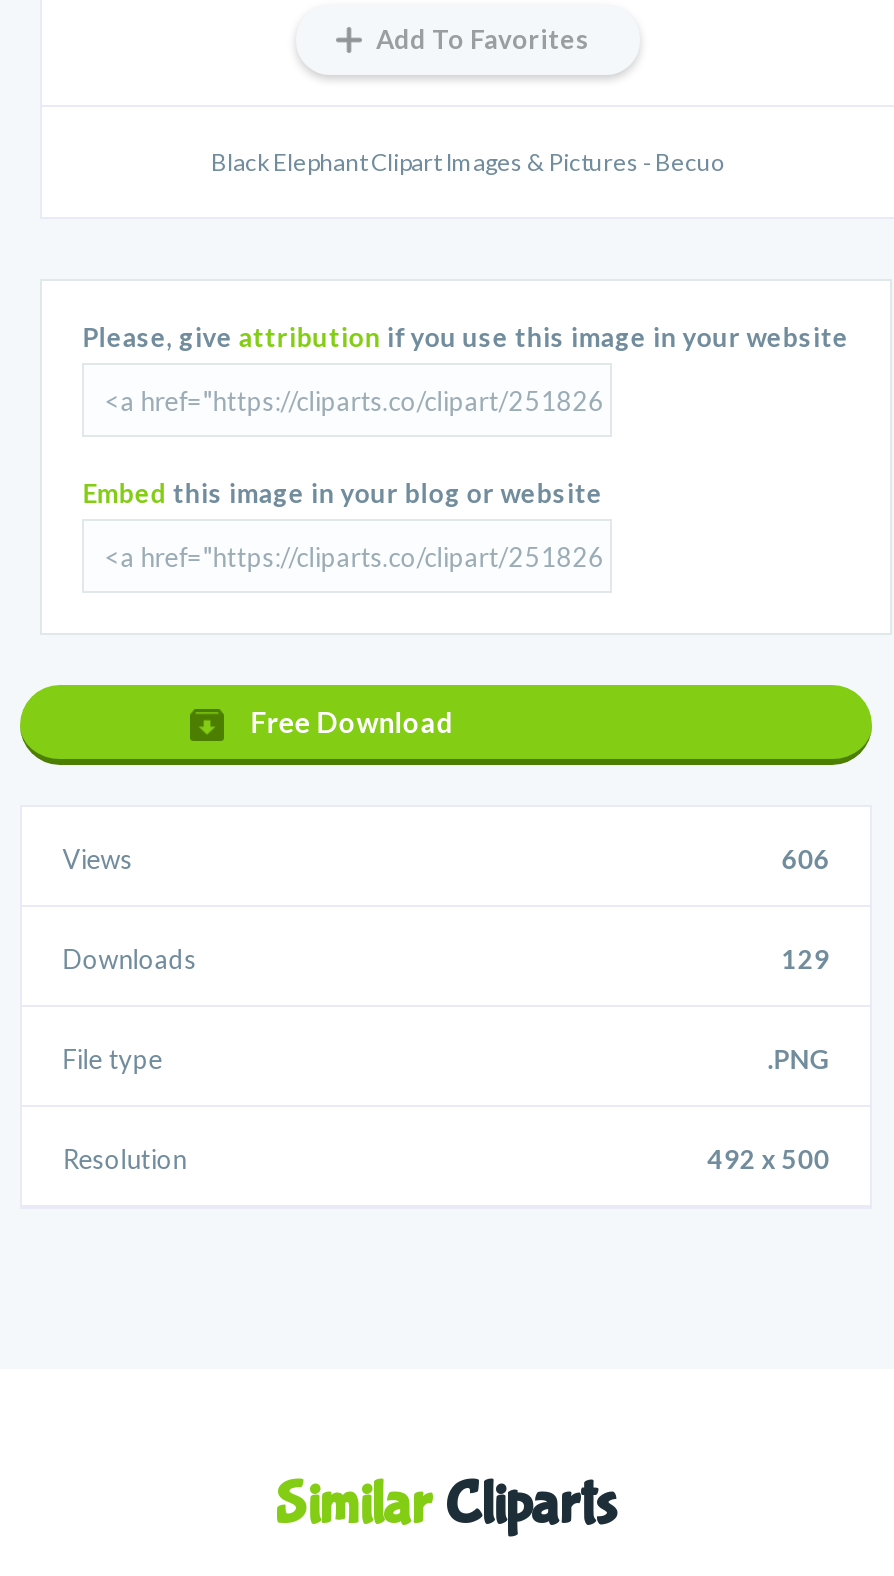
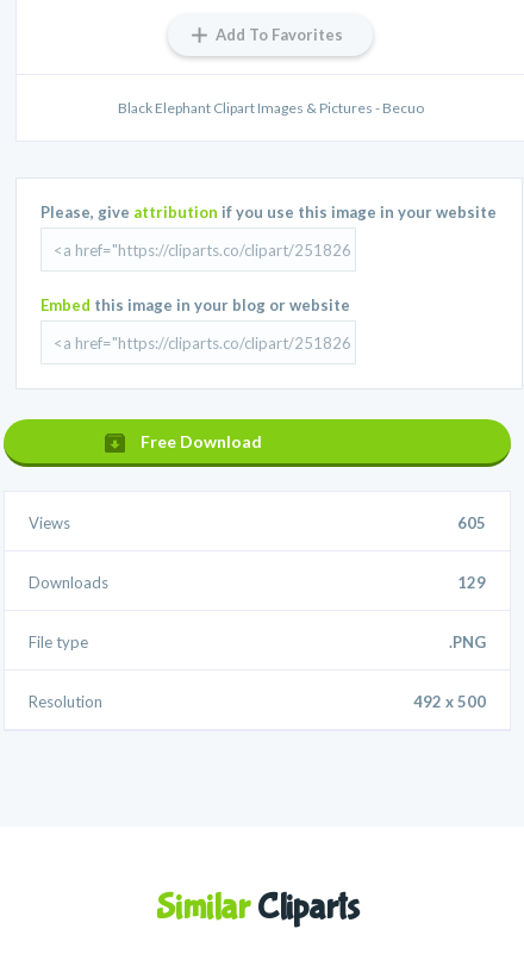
[782,844,830,876] 606 -> [457,514,486,533] 605

